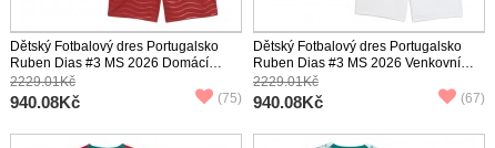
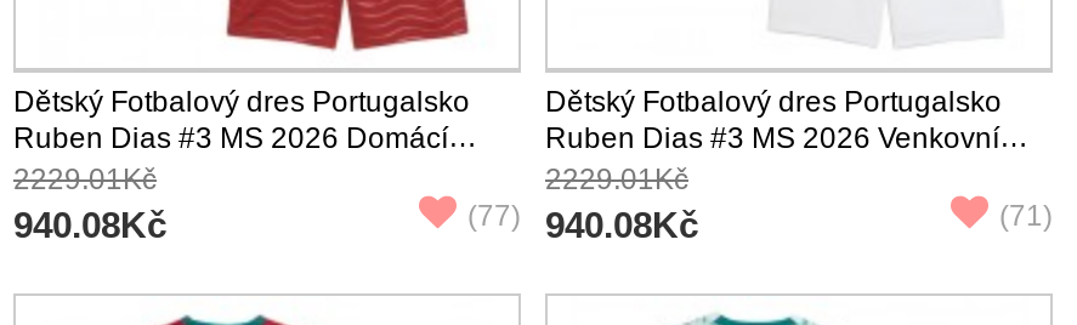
[218,90,323,111] (75) 940.08Kč -> [467,198,698,244] (77) 940.08Kč
[461,90,485,105] (67) -> [999,198,1053,232] (71)

